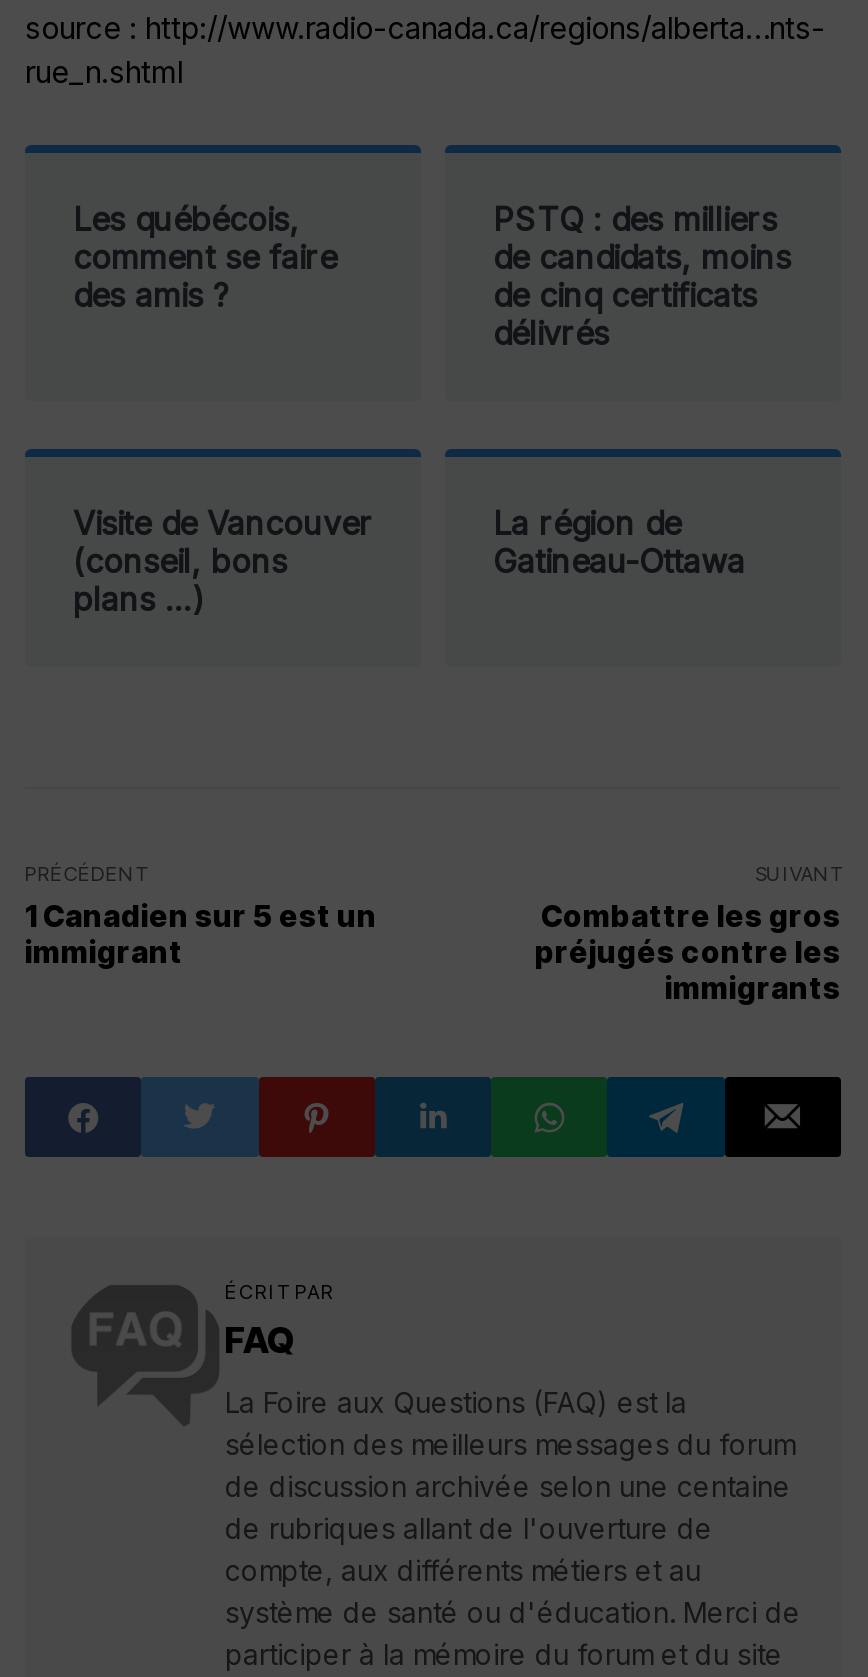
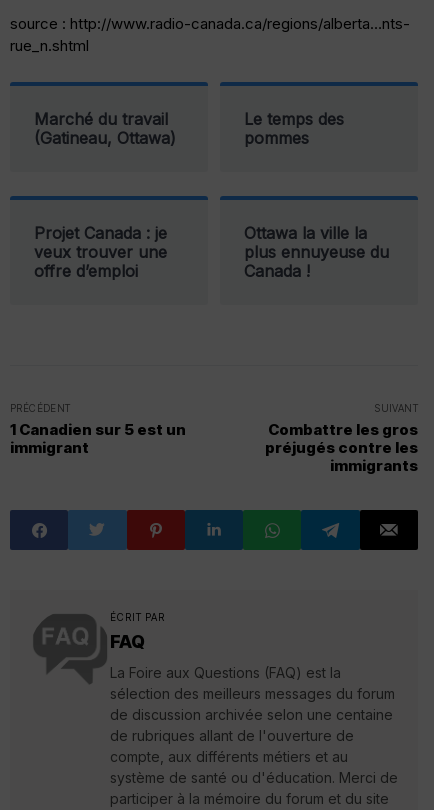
[73,199,337,315] Les québécois, | comment se faire | des amis ? -> [34,109,176,148] Marché du travail | (Gatineau, Ottawa)
[493,199,791,353] PSTQ : des milliers | de candidats, moins | de cinq certificats | délivrés -> [244,109,344,148] Le temps des | pommes
[73,503,373,619] Visite de Vancouver | (conseil, bons | plans …) -> [34,223,167,281] Projet Canada : je | veux trouver une | offre d’emploi
[493,503,745,581] La région de | Gatineau-Ottawa -> [244,223,389,281] Ottawa la ville la | plus ennuyeuse du | Canada !

